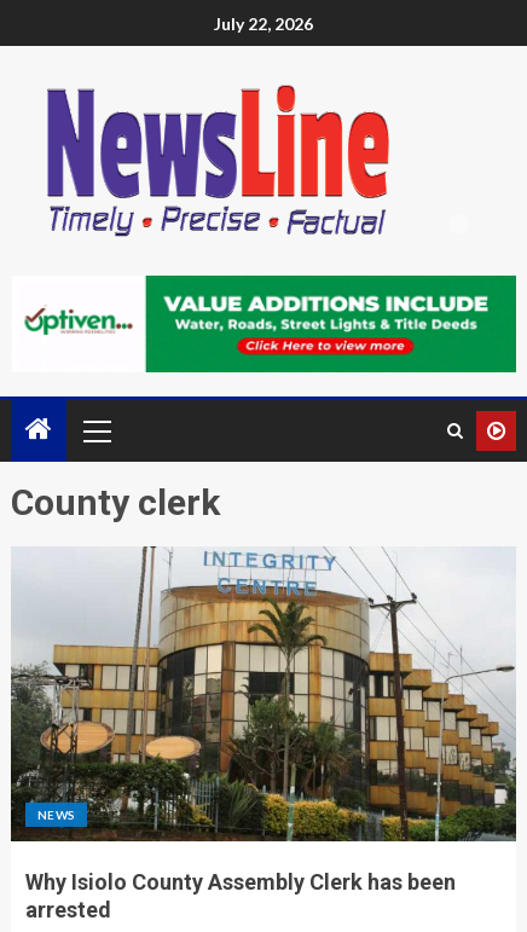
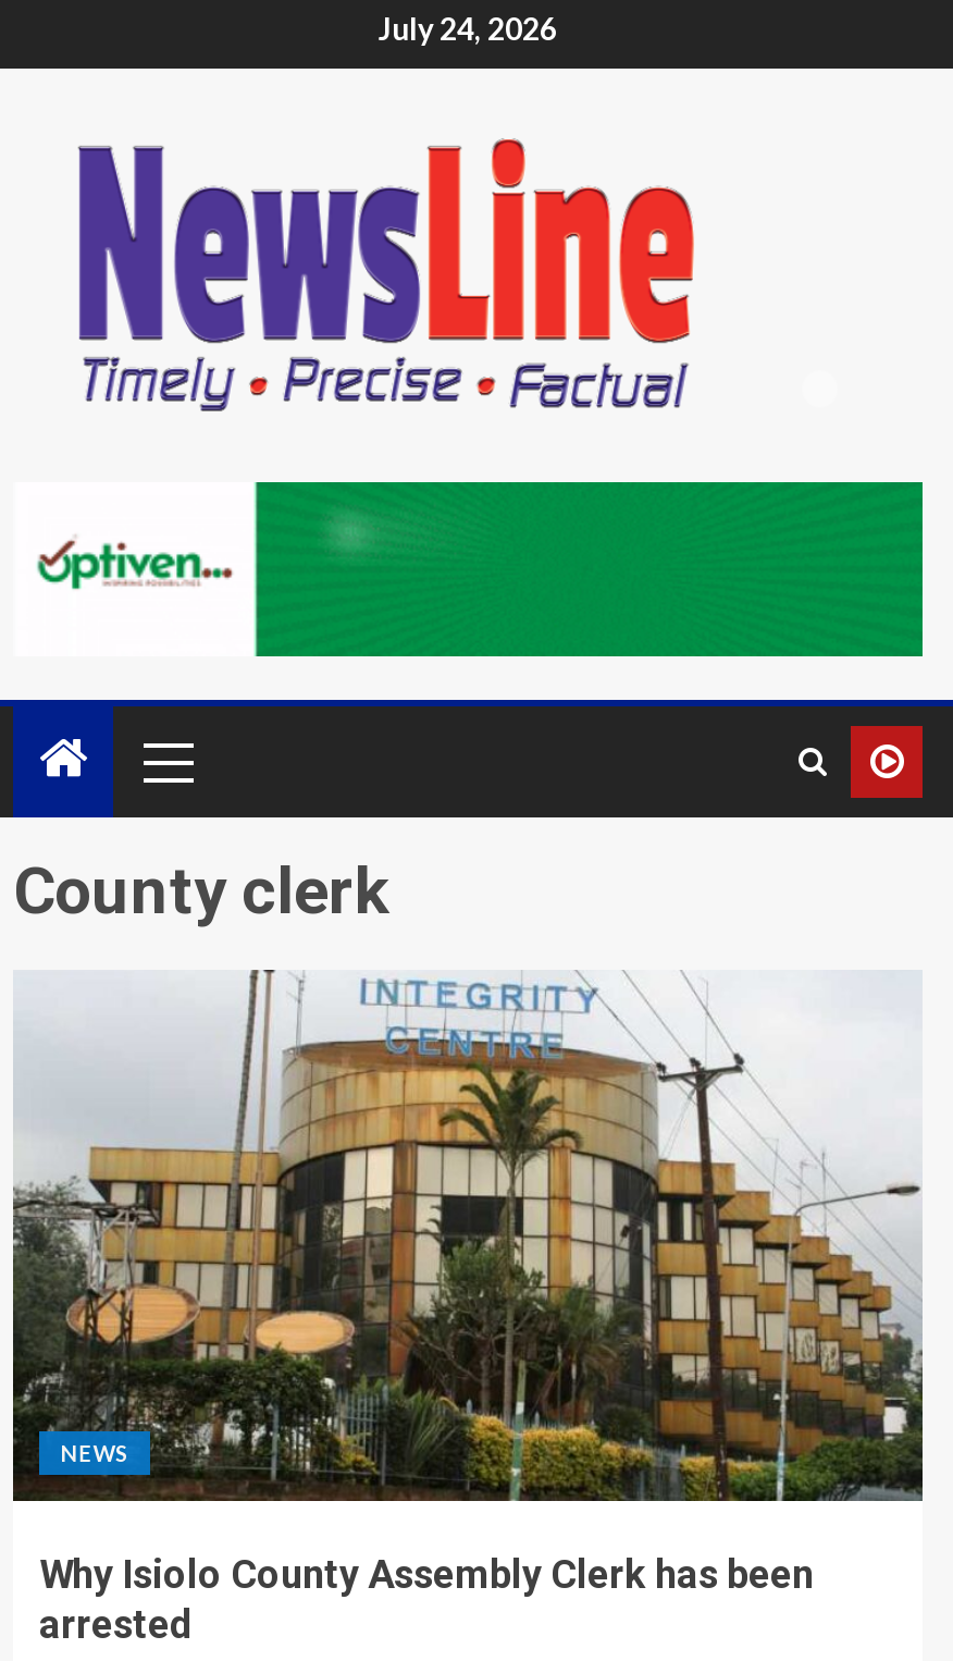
[214,13,313,34] July 22, 2026 -> [379,10,557,47] July 24, 2026
[163,295,490,355] [image] -> none

